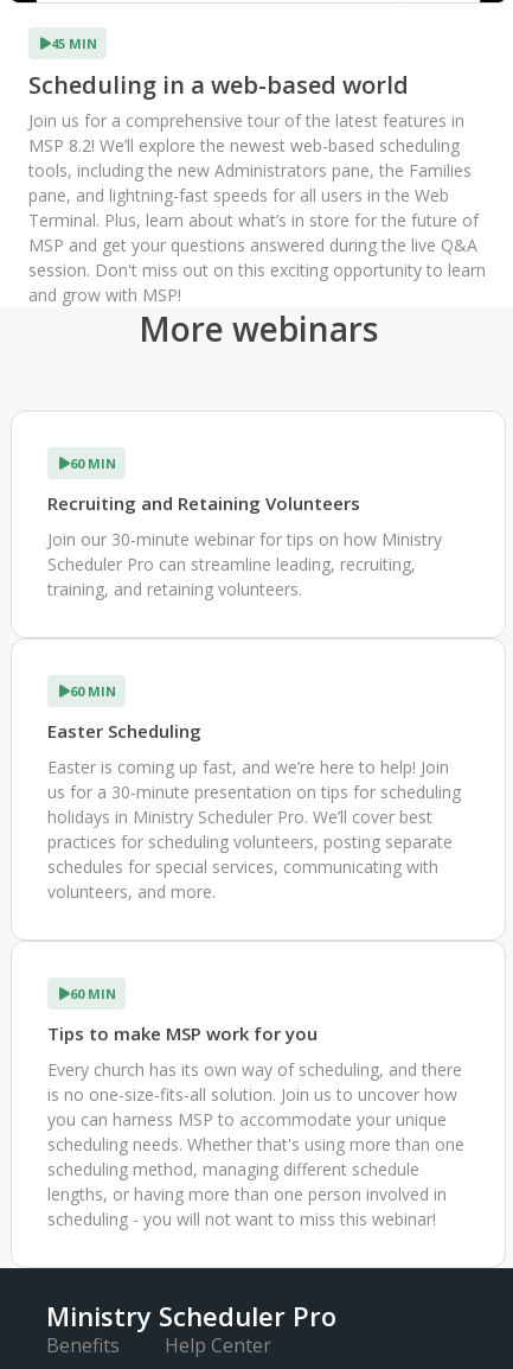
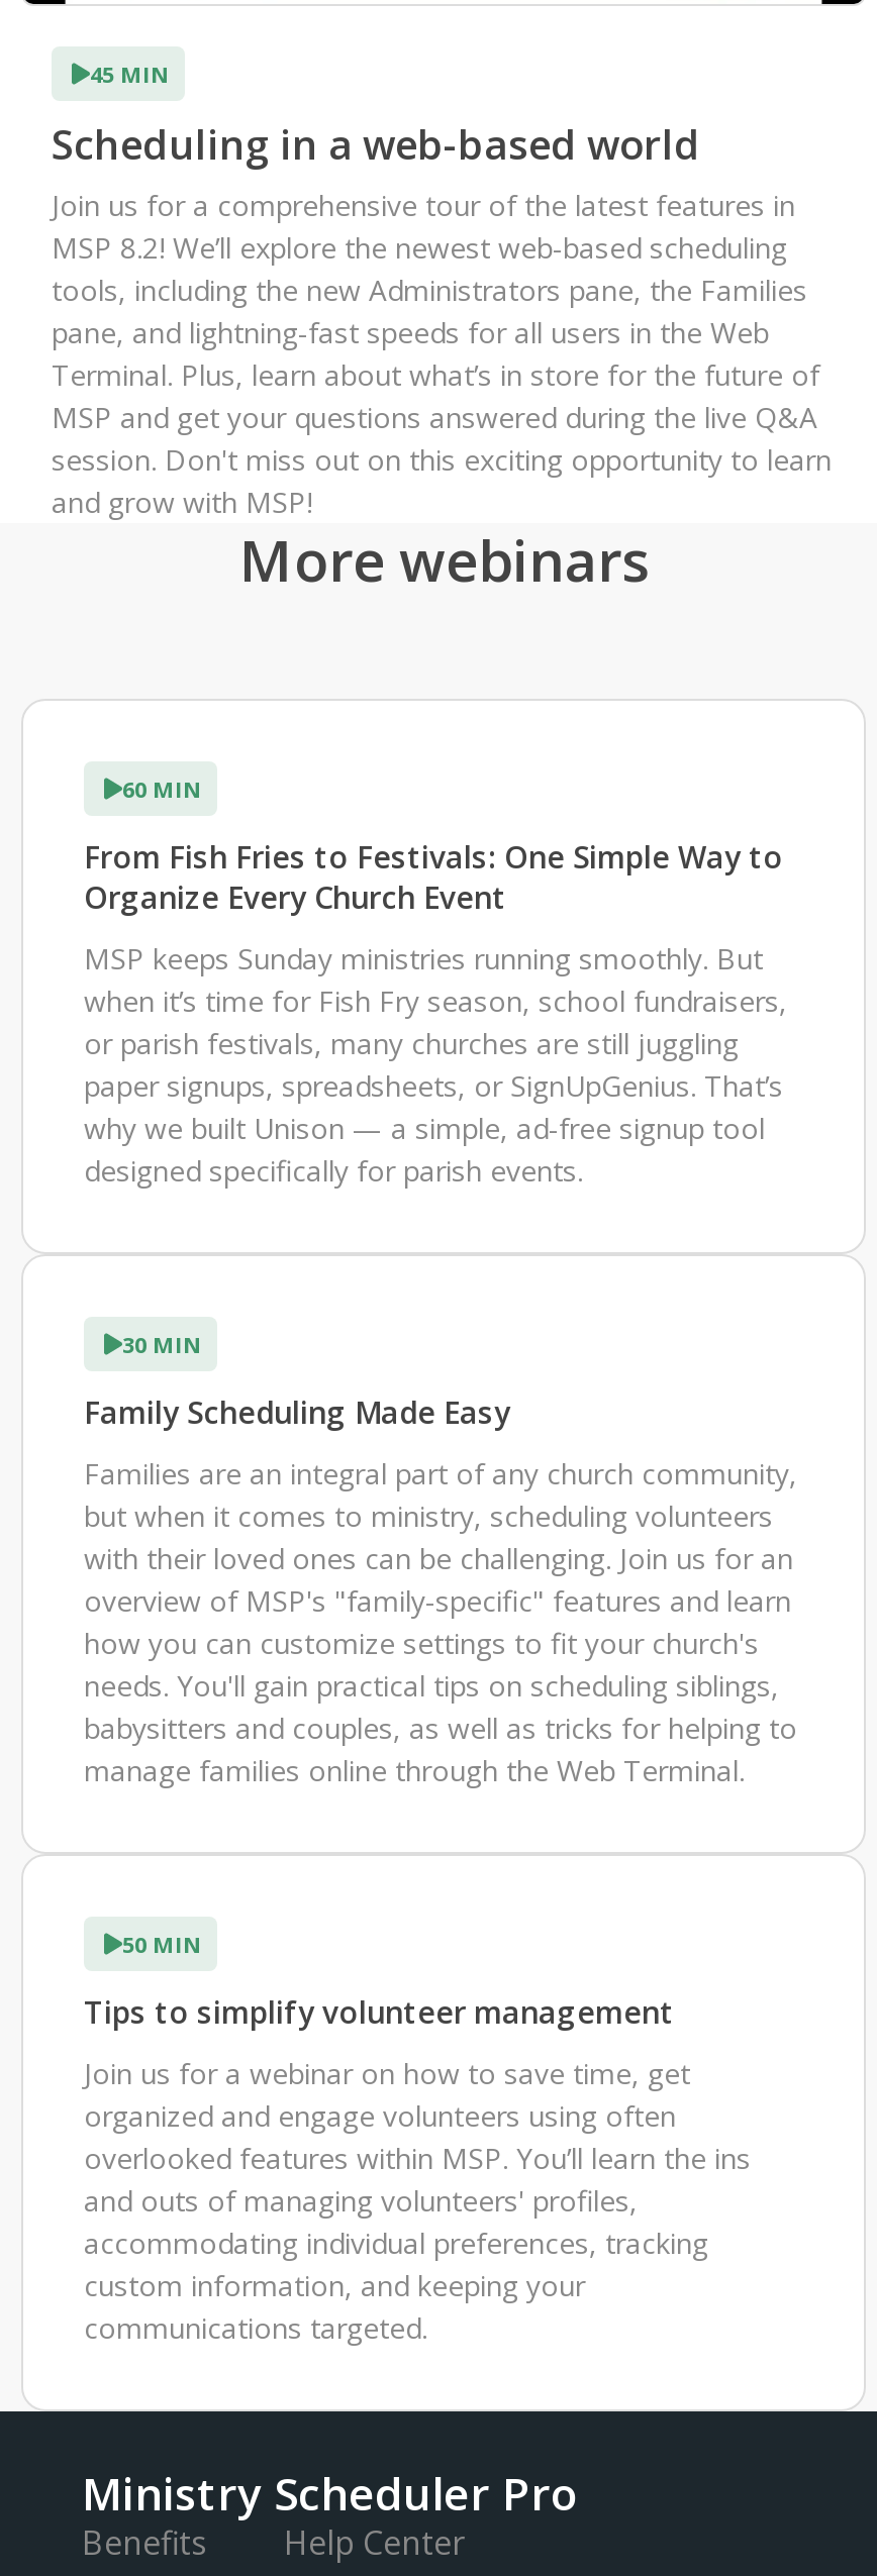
[47,491,360,515] Recruiting and Retaining Volunteers -> [84,836,783,917] From Fish Fries to Festivals: One Simple Way to | Organize Every Church Event
[47,528,442,600] Join our 30-minute webinar for tips on how Ministry | Scheduler Pro can streamline leading, recruiting, | training, and retaining volunteers. -> [84,939,787,1190] MSP keeps Sunday ministries running smoothly. But | when it’s time for Fish Fry season, school fundraisers, | or parish festivals, many churches are still juggling | paper signups, spreadsheets, or SignUpGenius. That’s | why we built Unison — a simple, ad-free signup tool | designed specifically for parish events.
[70,682,116,700] 60 MIN -> [122,1329,201,1359] 30 MIN
[47,719,201,743] Easter Scheduling -> [84,1392,510,1432] Family Scheduling Made Easy
[47,756,461,903] Easter is coming up fast, and we’re here to help! Join | us for a 30-minute presentation on tips for scheduling | holidays in Ministry Scheduler Pro. We’ll cover best | practices for scheduling volunteers, posting separate | schedules for special services, communicating with | volunteers, and more. -> [84,1454,797,1789] Families are an integral part of any church community, | but when it comes to ministry, scheduling volunteers | with their loved ones can be challenging. Join us for an | overview of MSP's "family-specific" features and learn | how you can customize settings to fit your church's | needs. You'll gain practical tips on scheduling siblings, | babysitters and couples, as well as tricks for helping to | manage families online through the Web Terminal.
[70,985,116,1002] 60 MIN -> [122,1929,201,1959] 50 MIN
[47,1021,318,1045] Tips to make MSP work for you -> [84,1991,674,2032] Tips to simplify volunteer management
[47,1058,464,1230] Every church has its own way of scheduling, and there | is no one-size-fits-all solution. Join us to uncover how | you can harness MSP to accommodate your unique | scheduling needs. Whether that's using more than one | scheduling method, managing different schedule | lengths, or having more than one person involved in | scheduling - you will not want to miss this webinar! -> [84,2054,751,2347] Join us for a webinar on how to save time, get | organized and engage volunteers using often | overlooked features within MSP. You’ll learn the ins | and outs of managing volunteers' profiles, | accommodating individual preferences, tracking | custom information, and keeping your | communications targeted.

